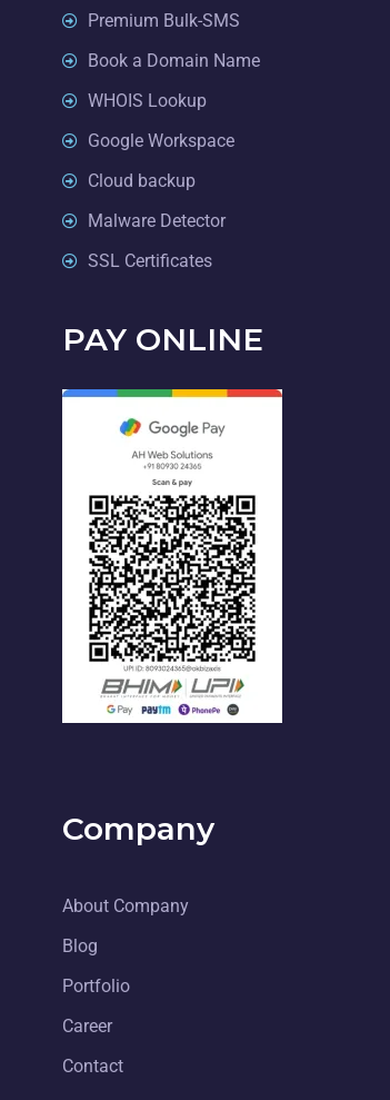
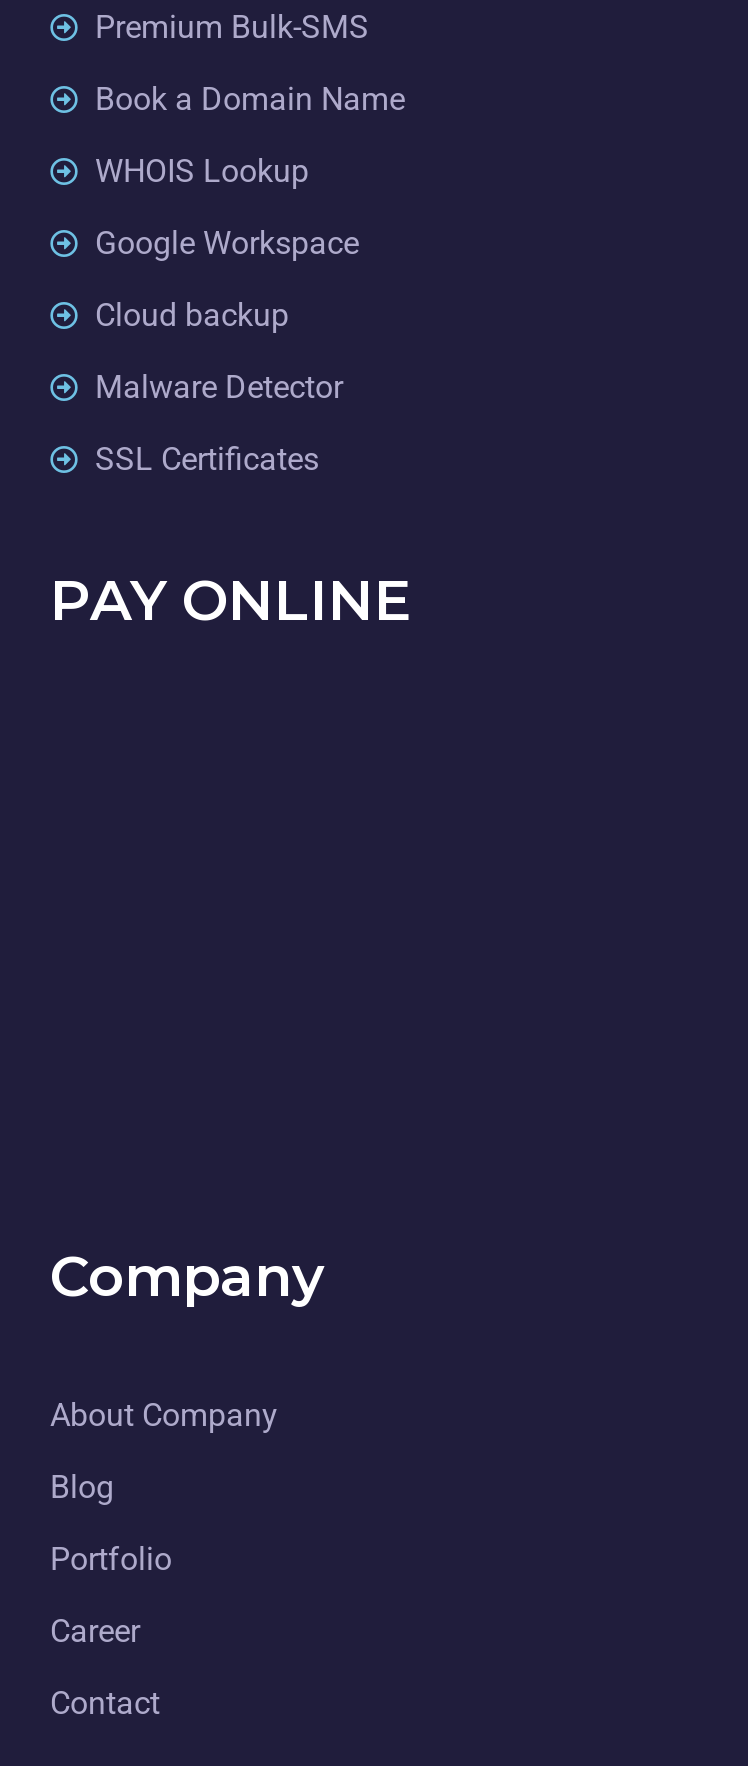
[61,388,283,724] [image] -> none

